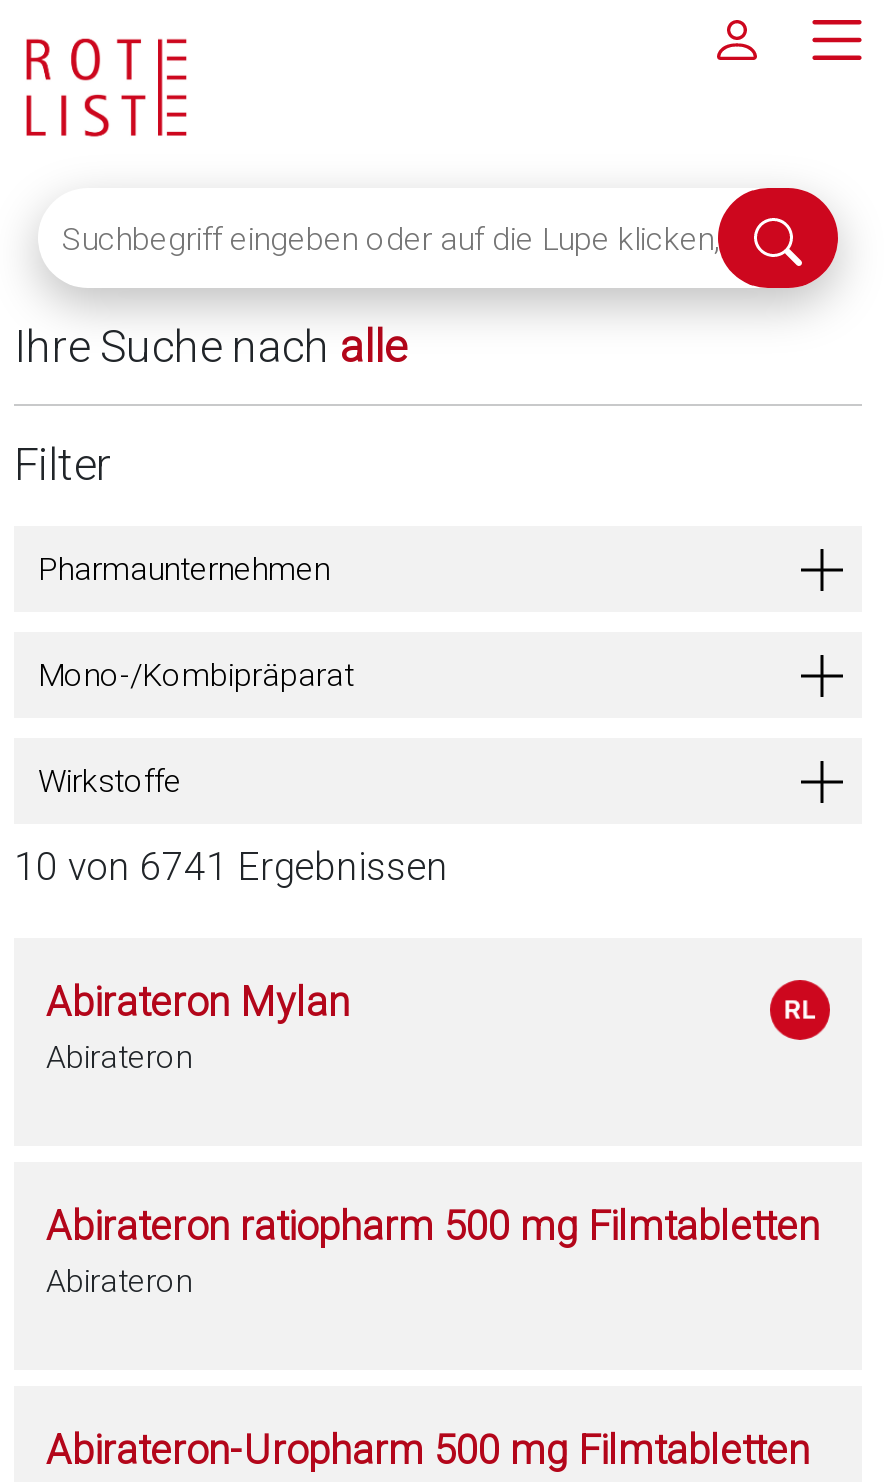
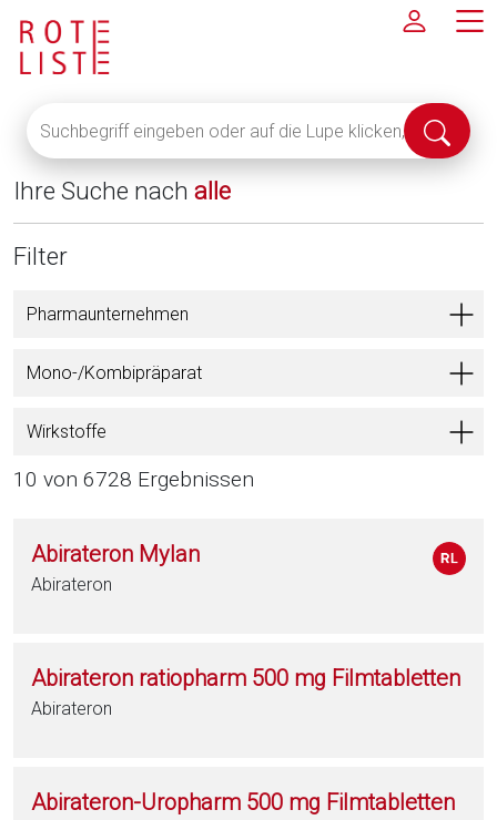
[14,844,448,890] 10 von 6741 Ergebnissen -> [13,467,254,492] 10 von 6728 Ergebnissen

